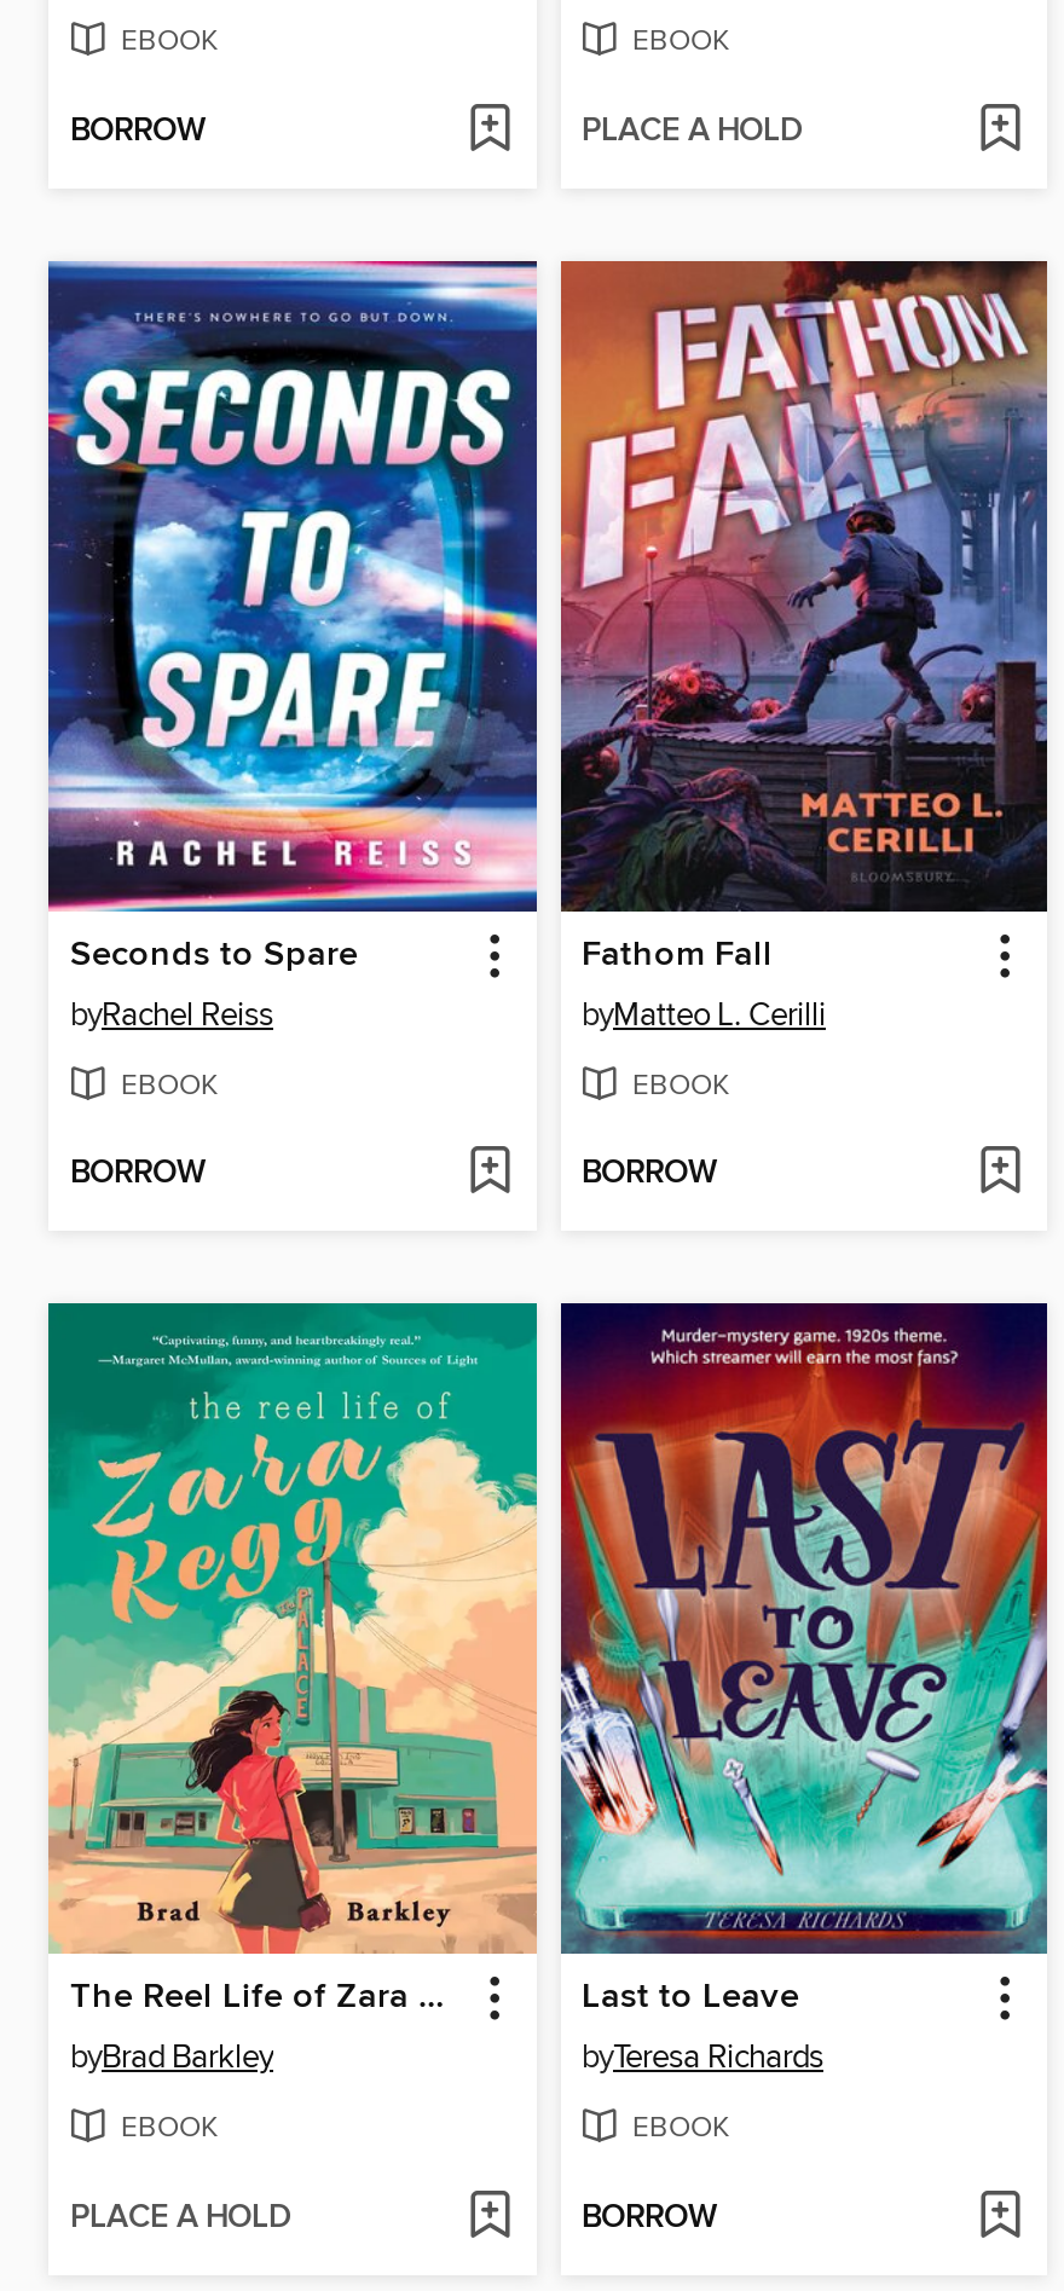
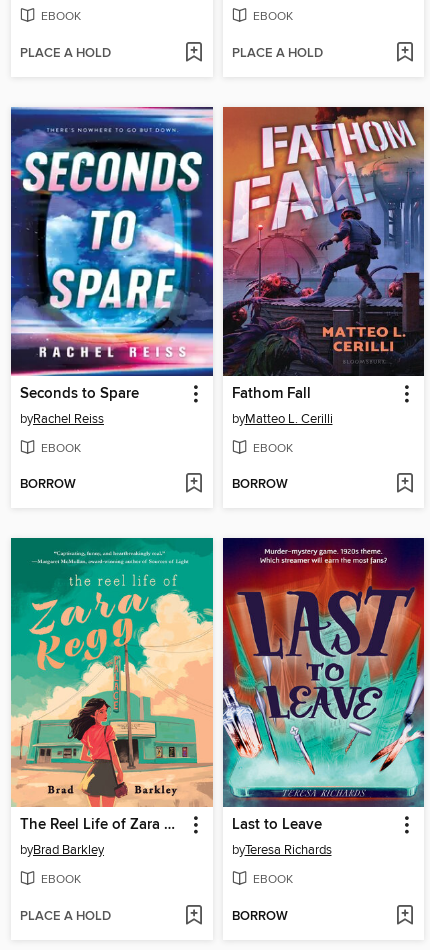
[70,111,206,153] BORROW -> [20,45,111,62] PLACE A HOLD

